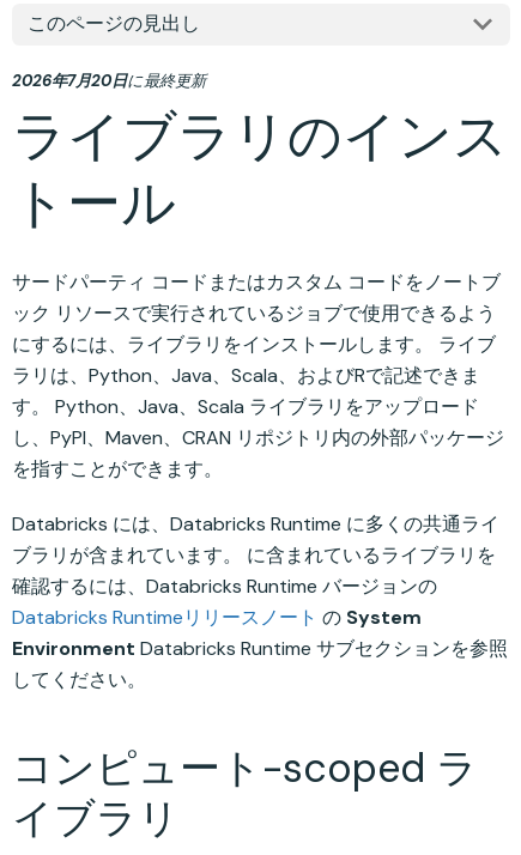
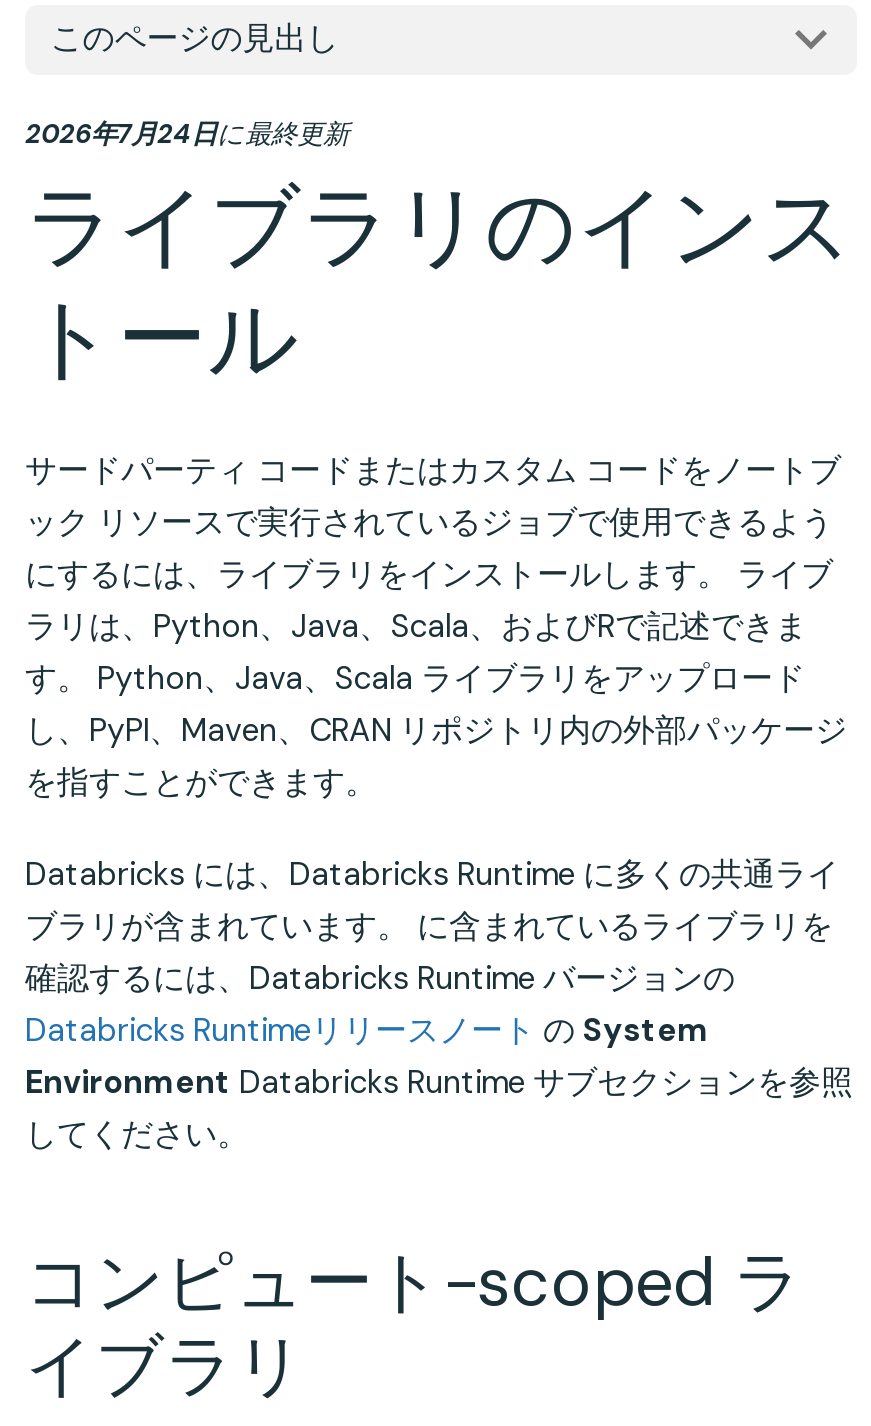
[12,71,206,91] 2026年7月20日に最終更新 -> [25,117,349,151] 2026年7月24日に最終更新

